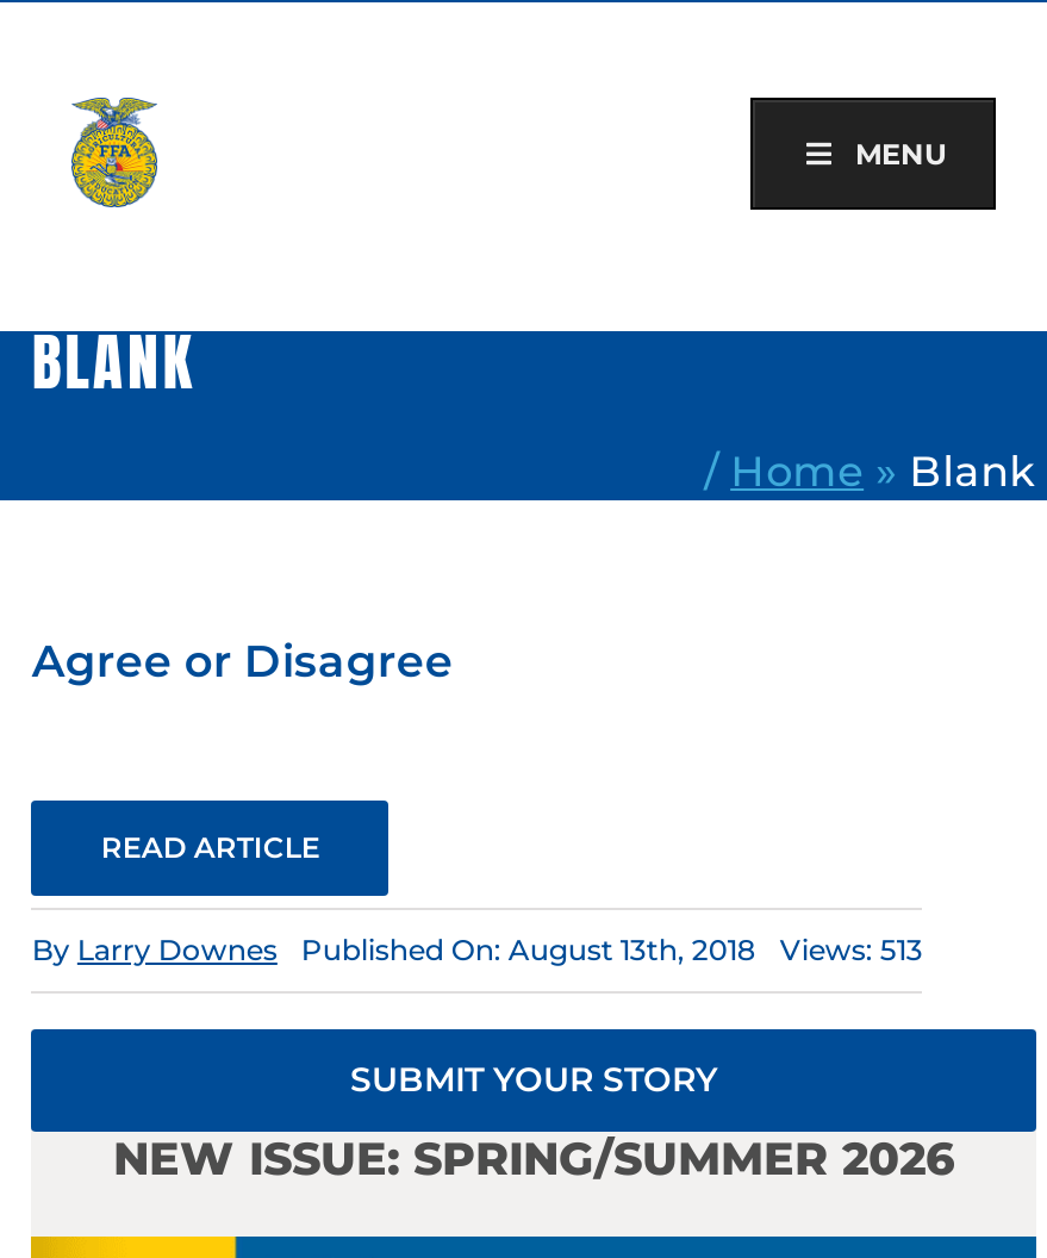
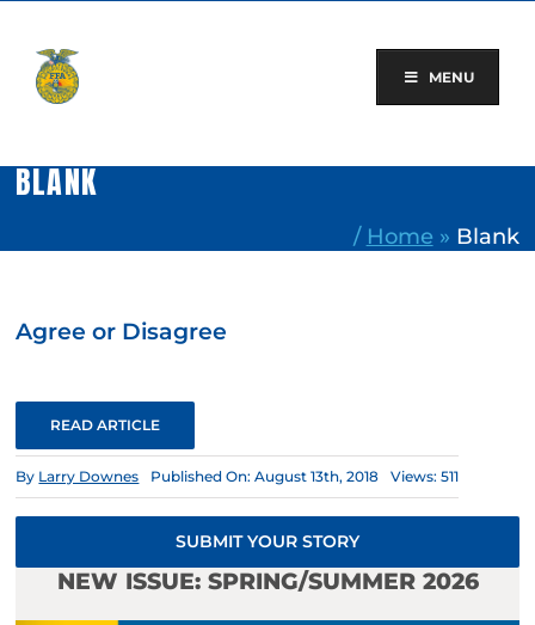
[32,932,923,968] By Larry Downes Published On: August 13th, 2018 Views: 513 -> [16,467,459,485] By Larry Downes Published On: August 13th, 2018 Views: 511

